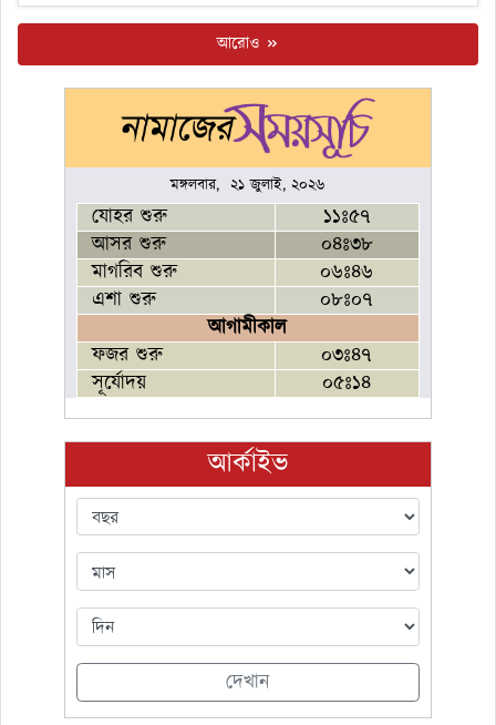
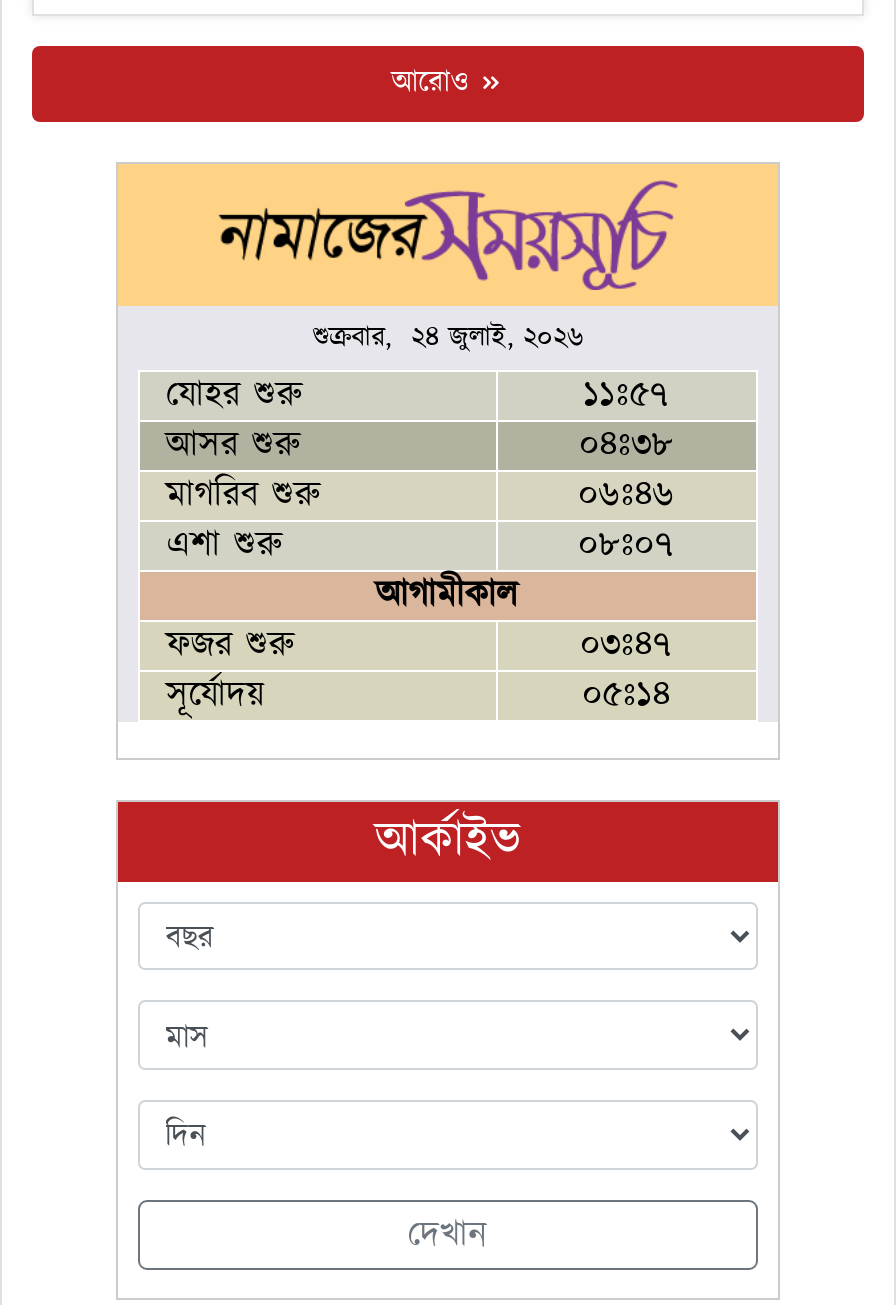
[171,174,325,196] মঙ্গলবার, ২১ জুলাই, ২০২৬ -> [313,317,583,357] শুক্রবার, ২৪ জুলাই, ২০২৬

